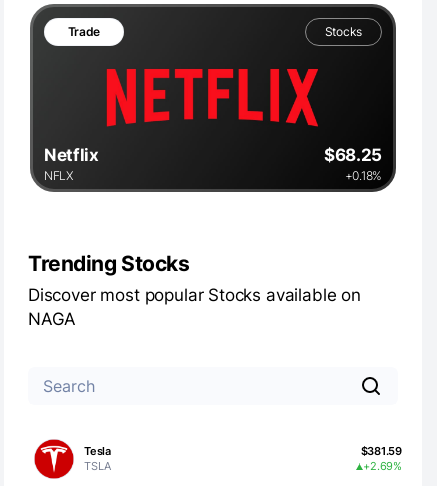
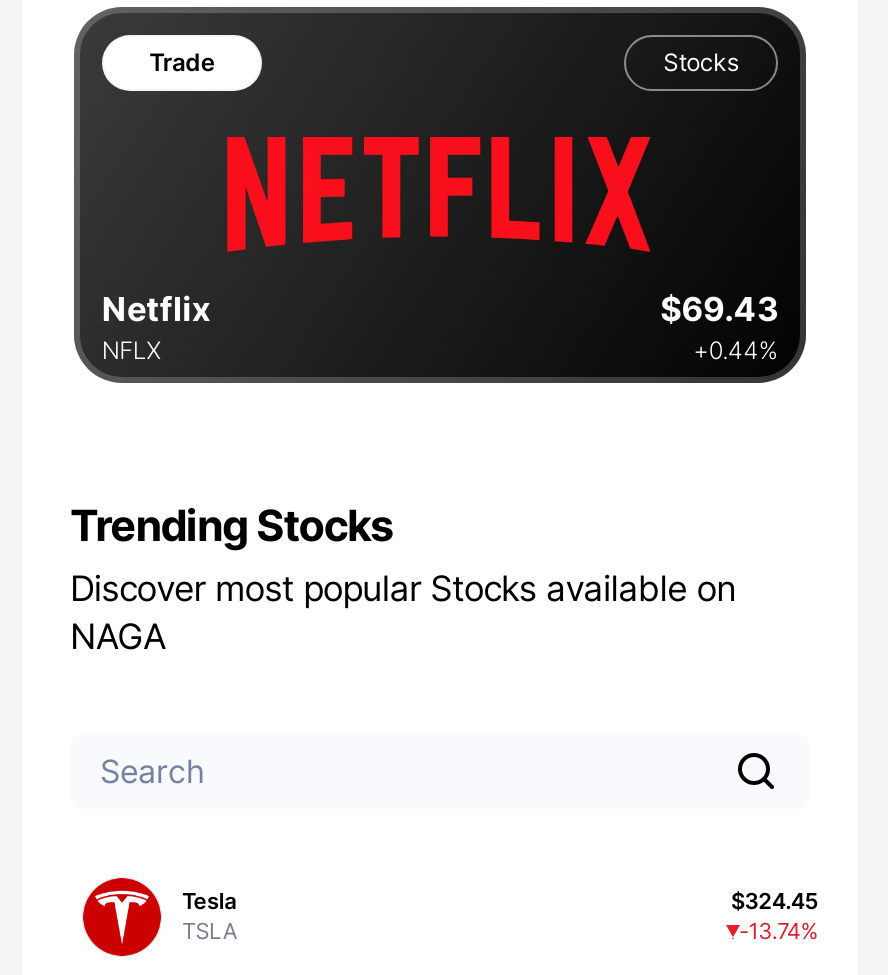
[324,145,382,165] $68.25 -> [660,290,778,330] $69.43
[345,168,382,183] +0.18% -> [693,336,778,366] +0.44%
[360,444,402,458] $381.59 -> [731,888,818,916] $324.45
[363,459,402,473] +2.69% -> [739,918,818,946] -13.74%

